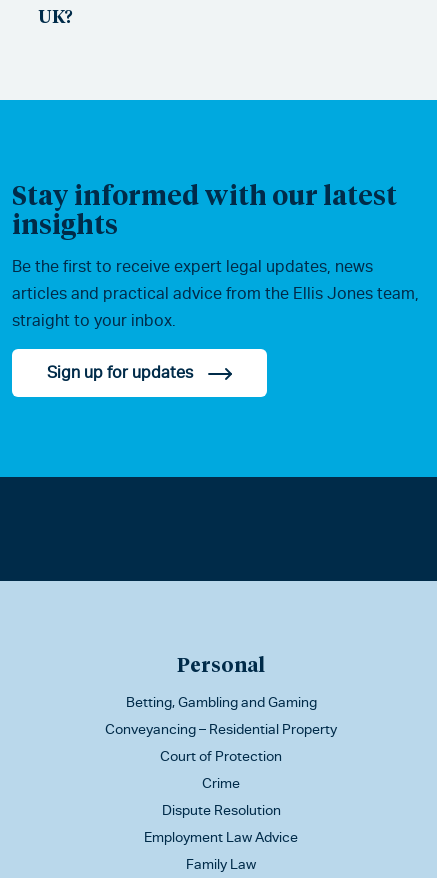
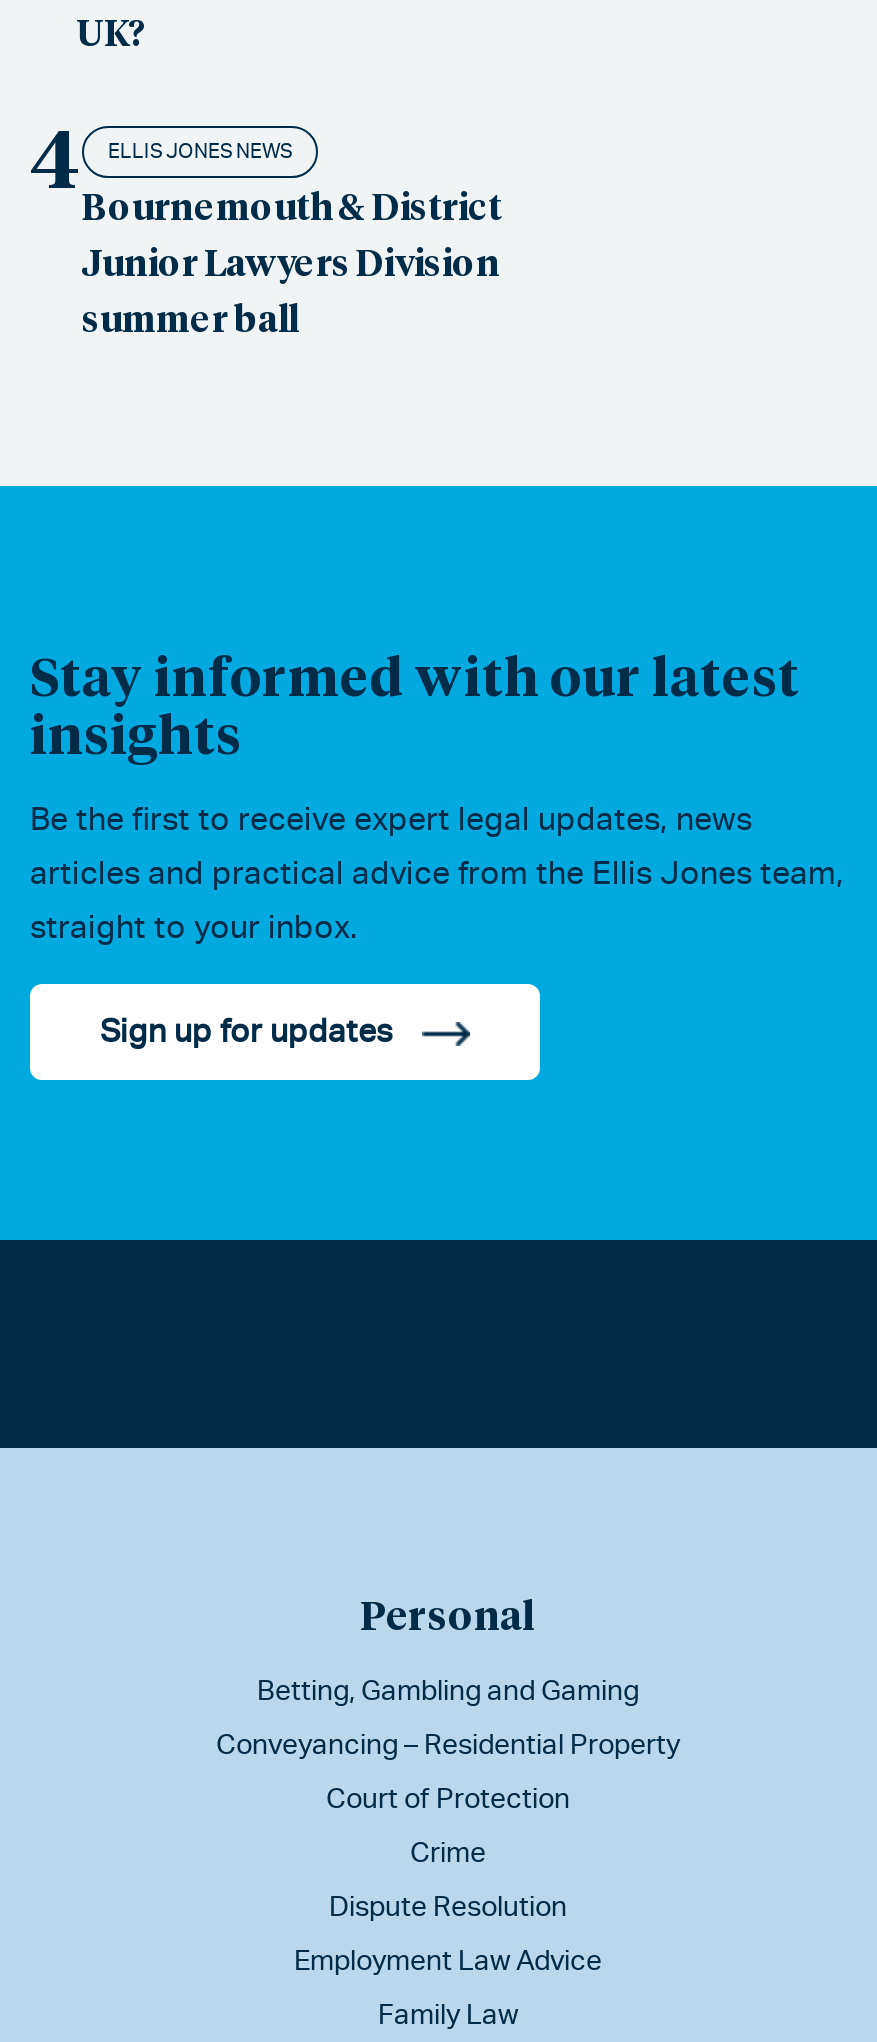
none -> [30,104,502,340] 4 | ELLIS JONES NEWS | Bournemouth & District | Junior Lawyers Division | summer ball

